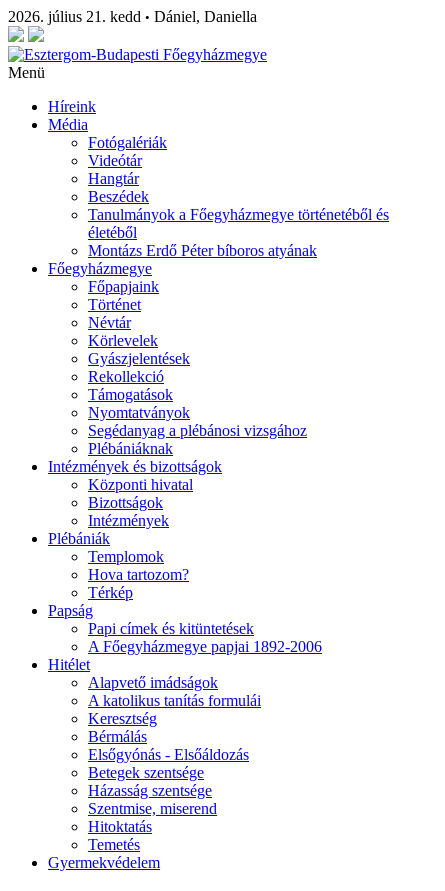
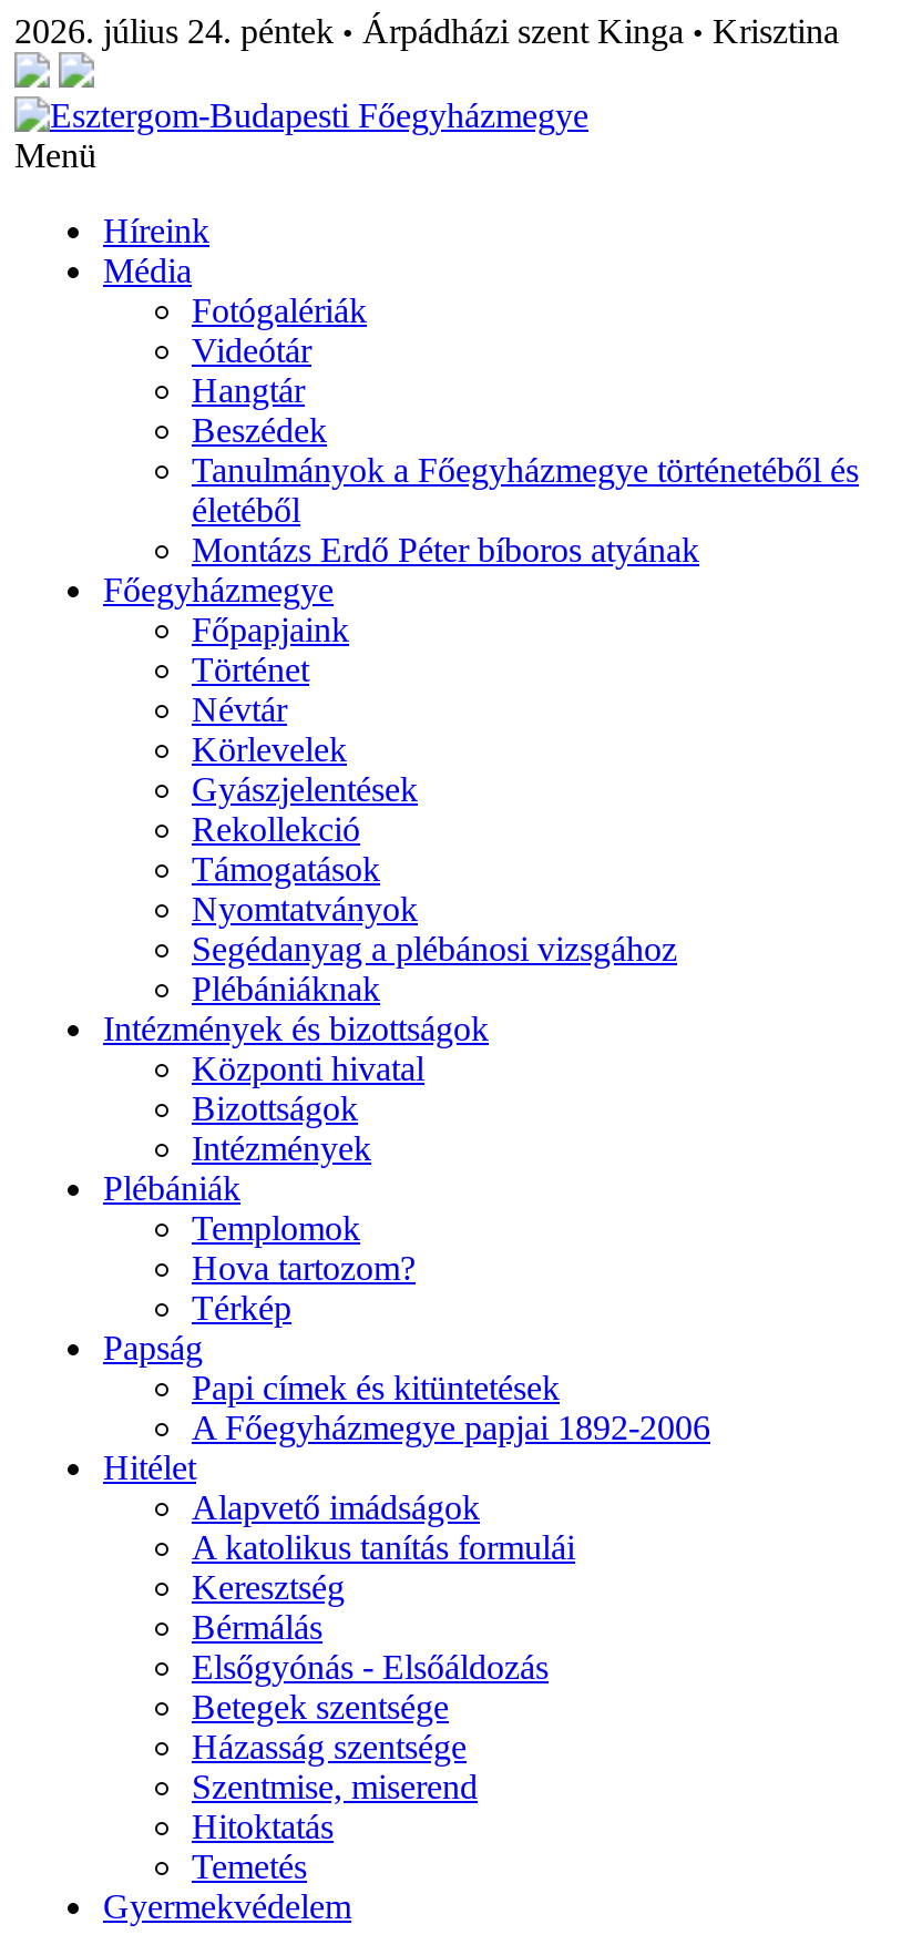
[8,8,257,25] 2026. július 21. kedd • Dániel, Daniella -> [14,12,839,50] 2026. július 24. péntek • Árpádházi szent Kinga • Krisztina

